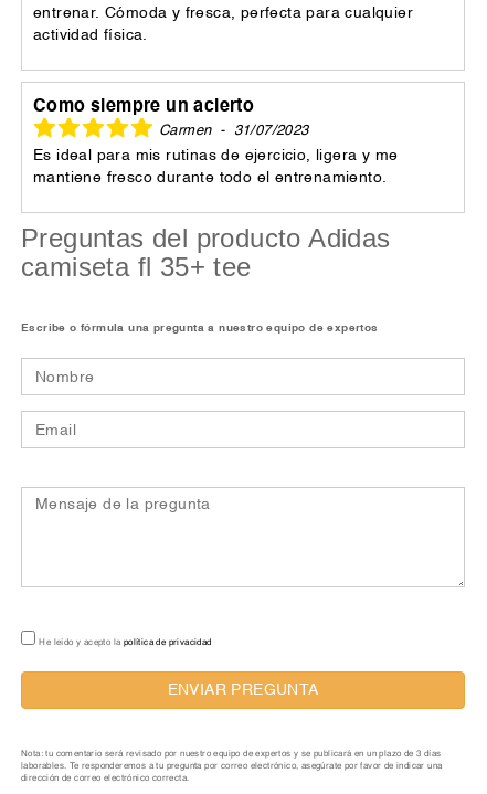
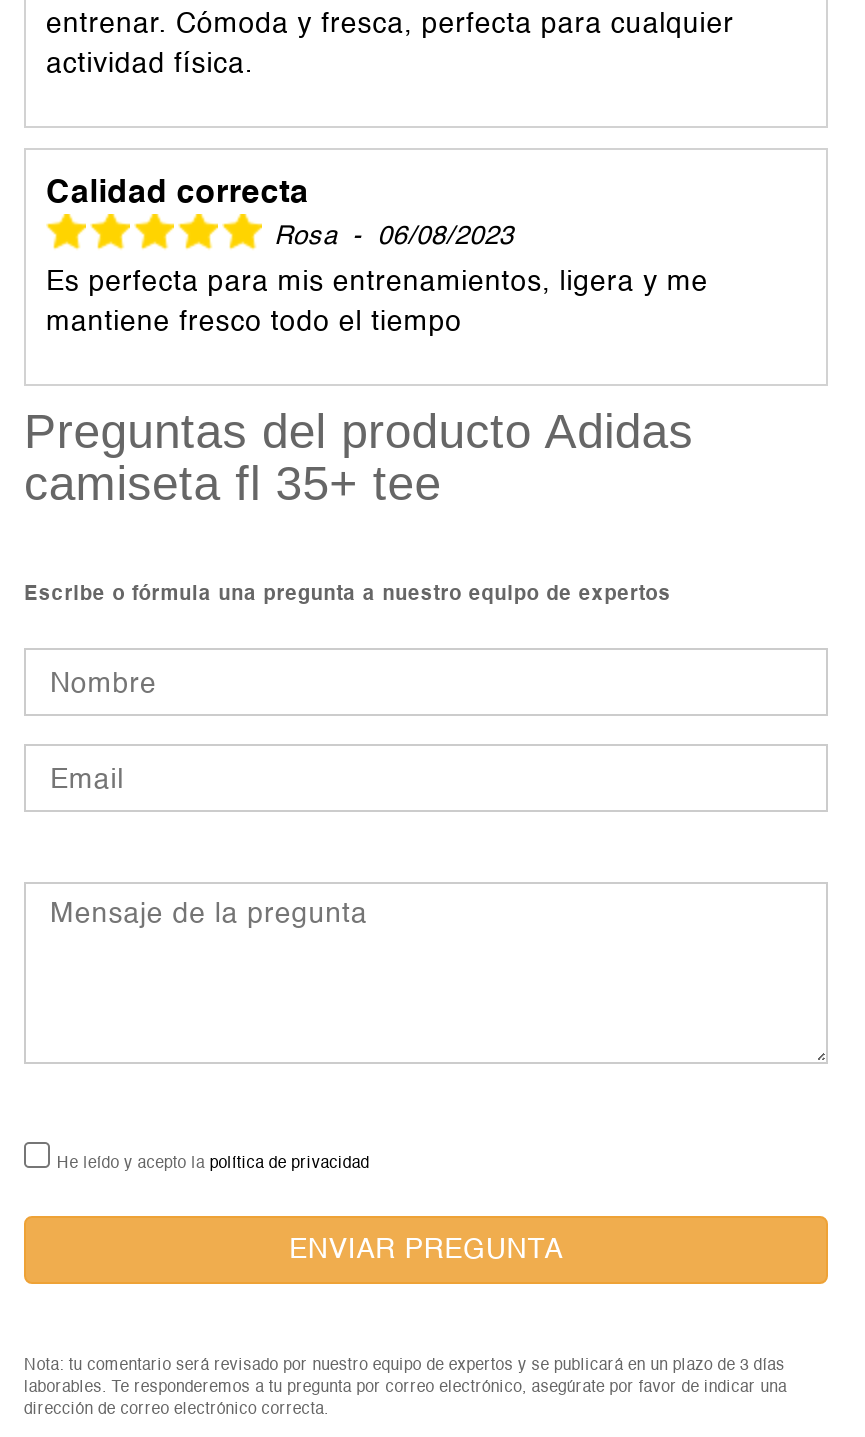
[33,99,254,115] Como siempre un acierto -> [46,179,309,209] Calidad correcta
[159,124,309,137] Carmen | - 31/07/2023 -> [274,225,514,249] Rosa | - 06/08/2023
[33,148,398,163] Es ideal para mis rutinas de ejercicio, ligera y me -> [46,269,708,295] Es perfecta para mis entrenamientos, ligera y me
[33,171,387,185] mantiene fresco durante todo el entrenamiento. -> [46,309,462,335] mantiene fresco todo el tiempo

